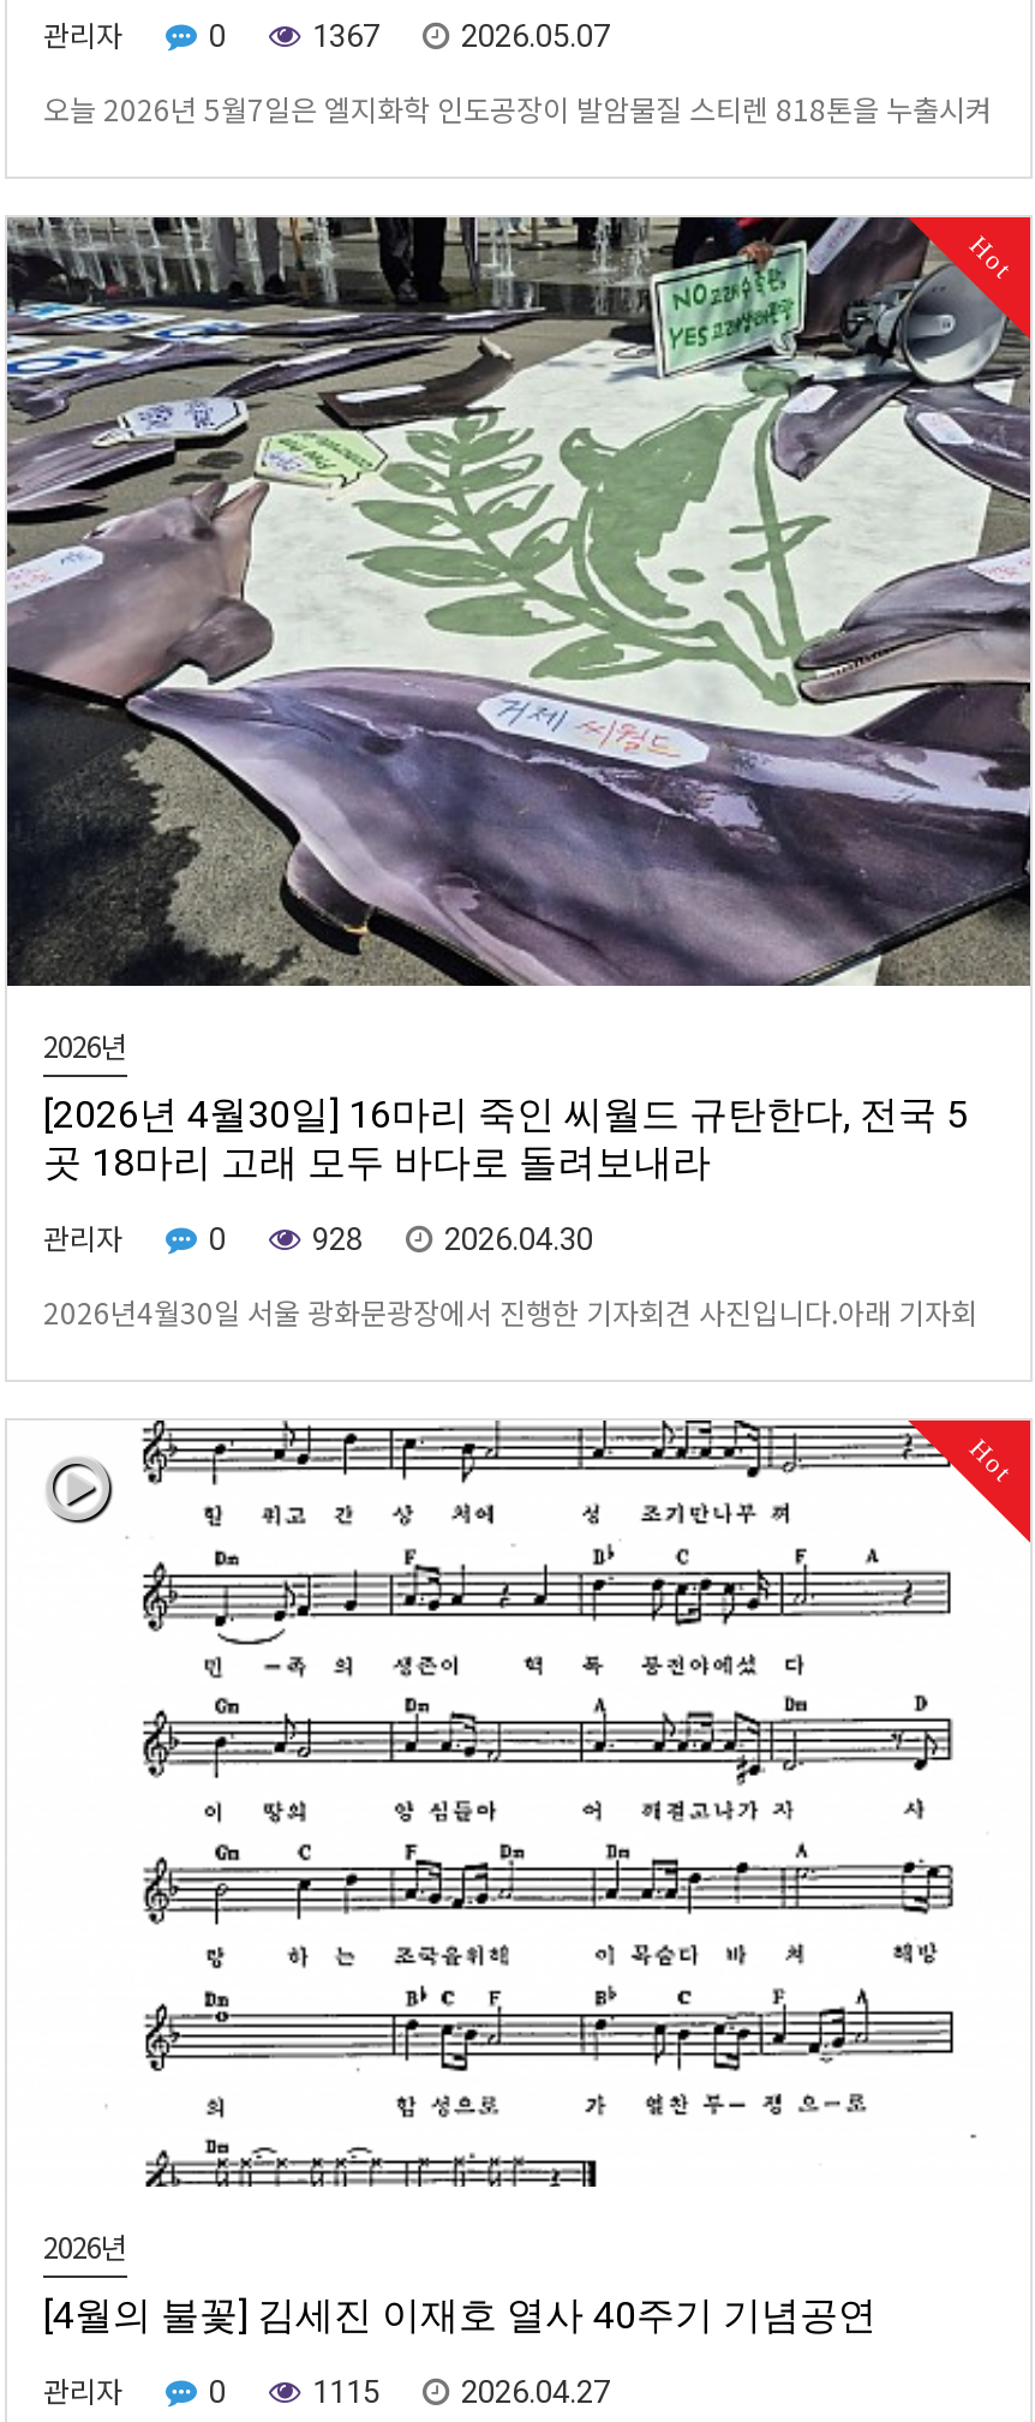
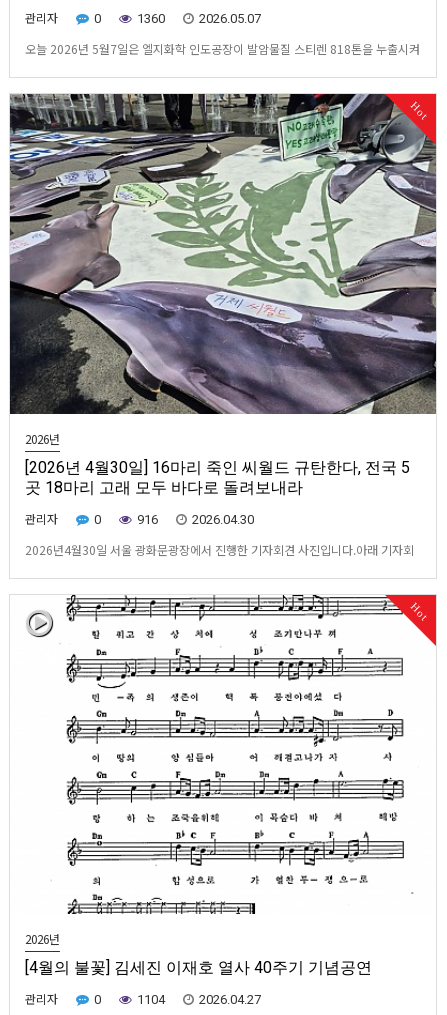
[202,18,610,54] 0 1367 2026.05.07 -> [91,11,261,26] 0 1360 2026.05.07
[202,1220,593,1256] 0 928 2026.04.30 -> [91,511,254,526] 0 916 2026.04.30
[202,2374,610,2410] 0 1115 2026.04.27 -> [91,992,261,1007] 0 1104 2026.04.27

